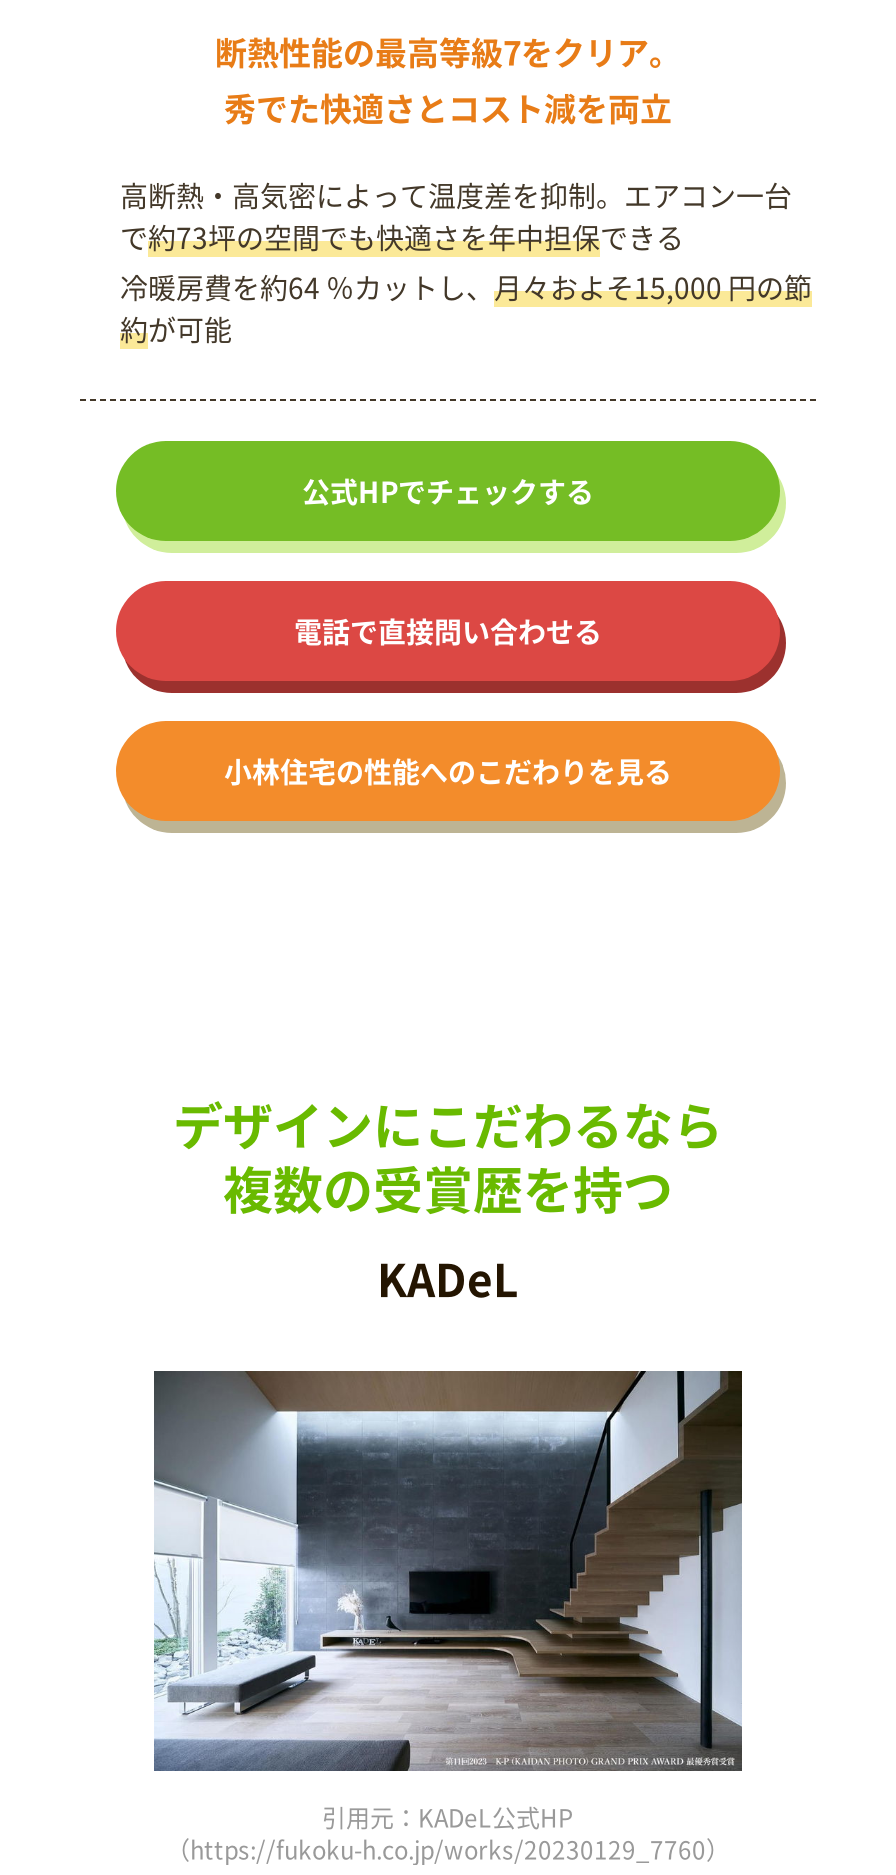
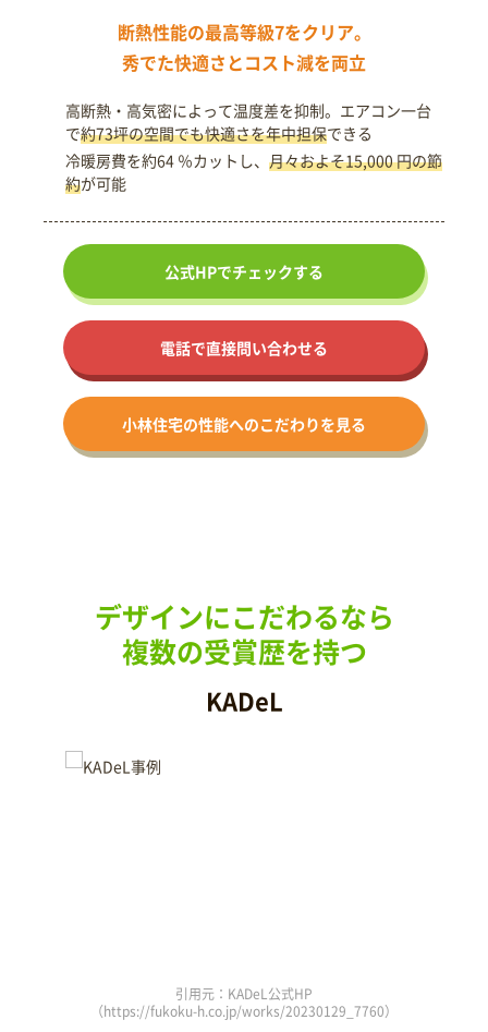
[152,1369,744,1773] [image] -> none

